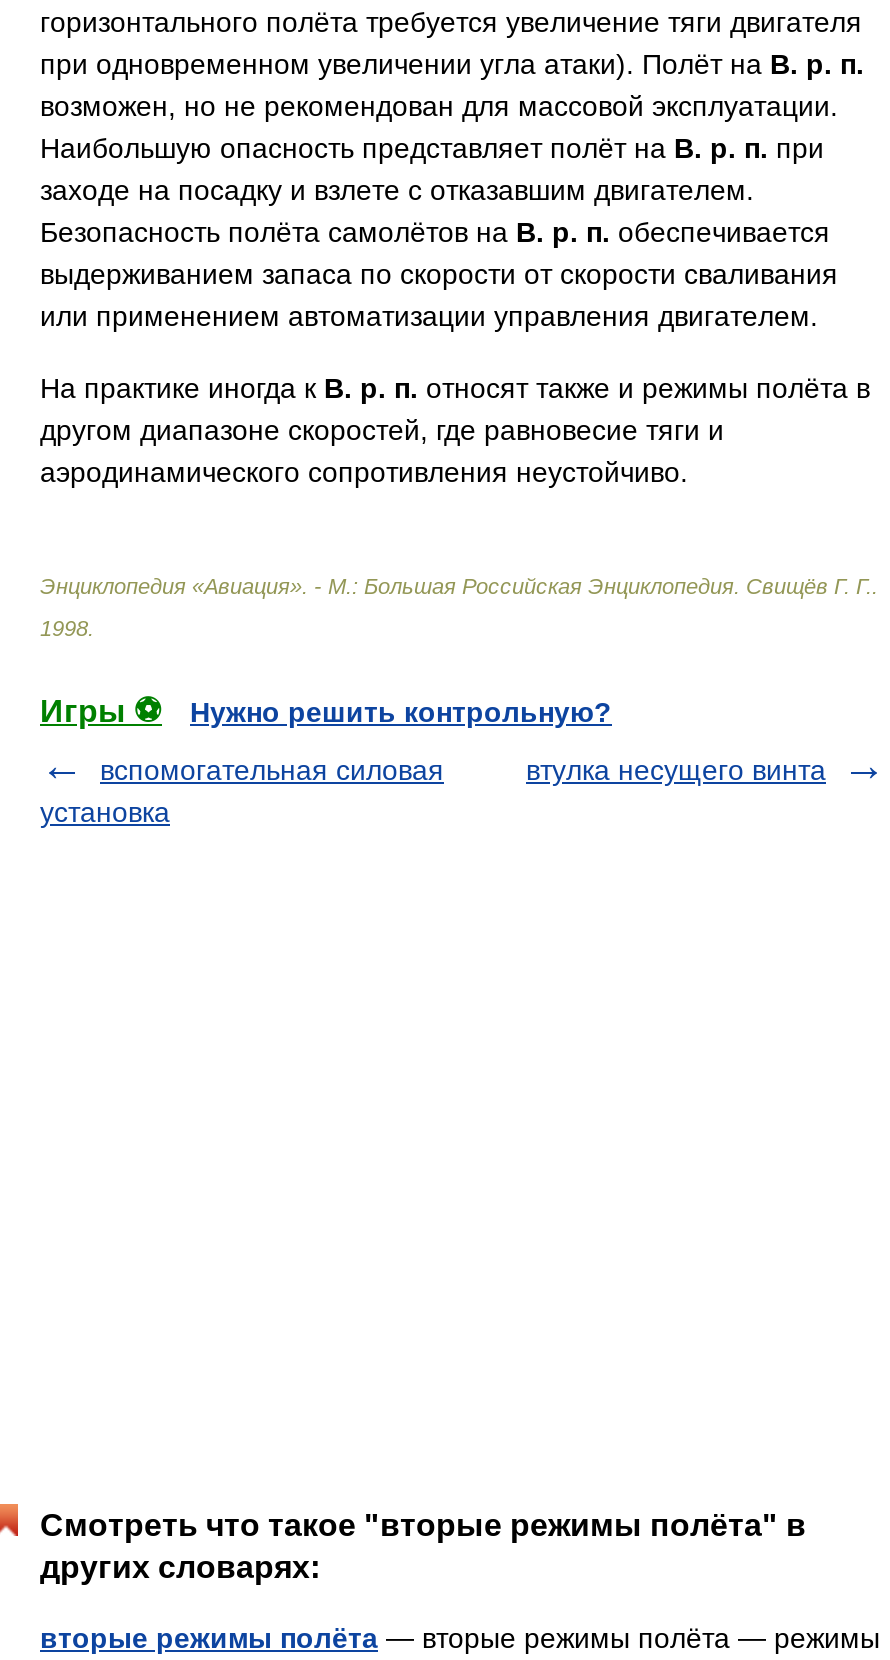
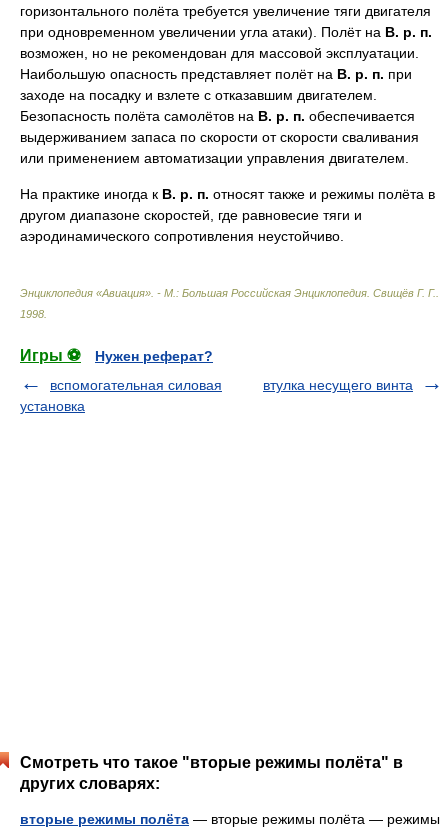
[190,696,612,728] Нужно решить контрольную? -> [95,348,213,364] Нужен реферат?

